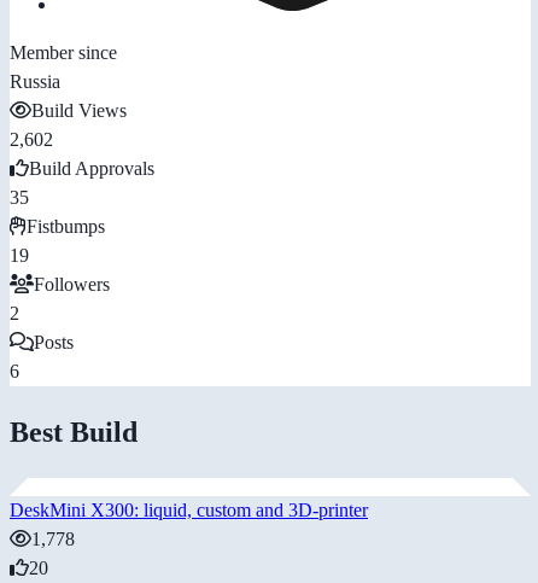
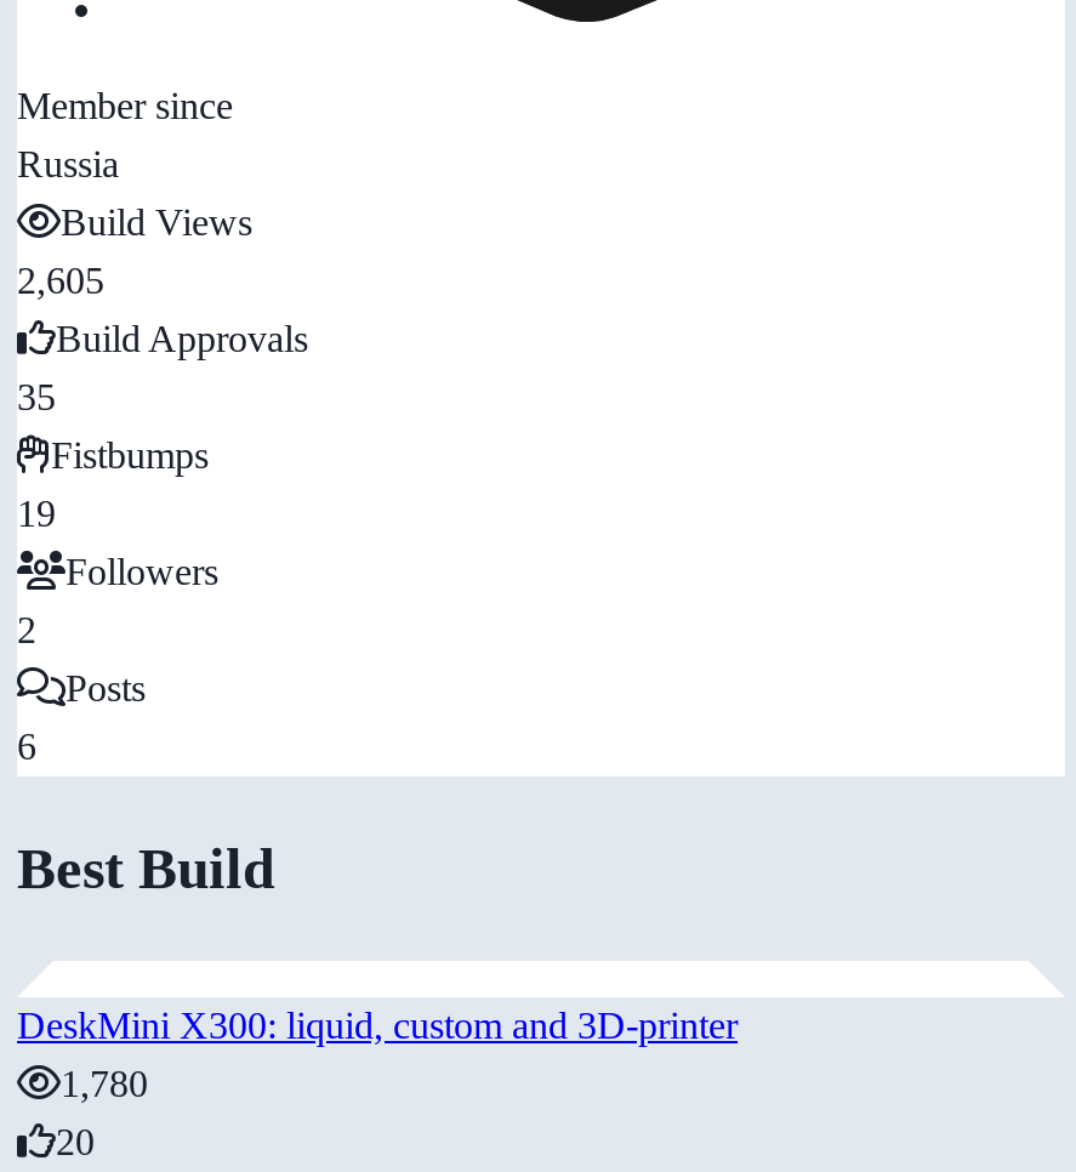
[10,129,53,149] 2,602 -> [17,259,104,300] 2,605
[31,528,75,549] 1,778 -> [61,1062,148,1103] 1,780

